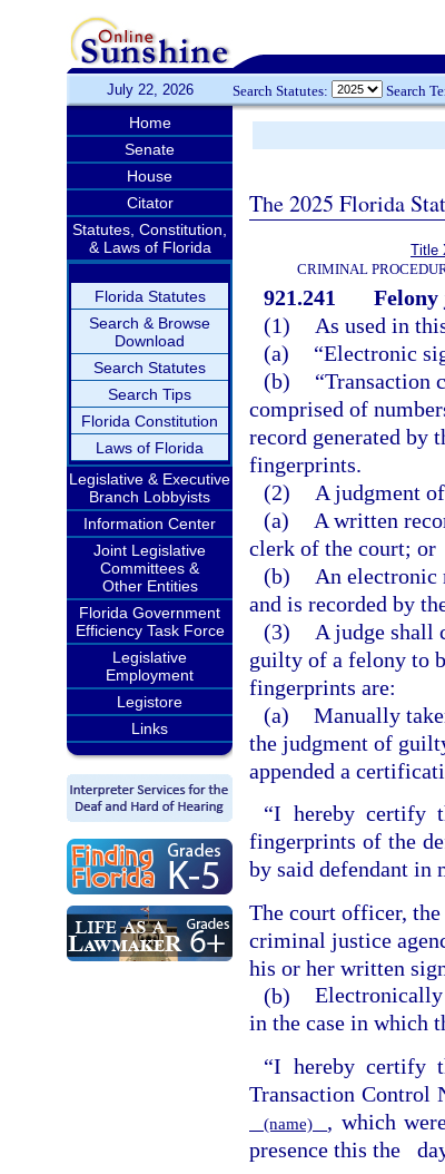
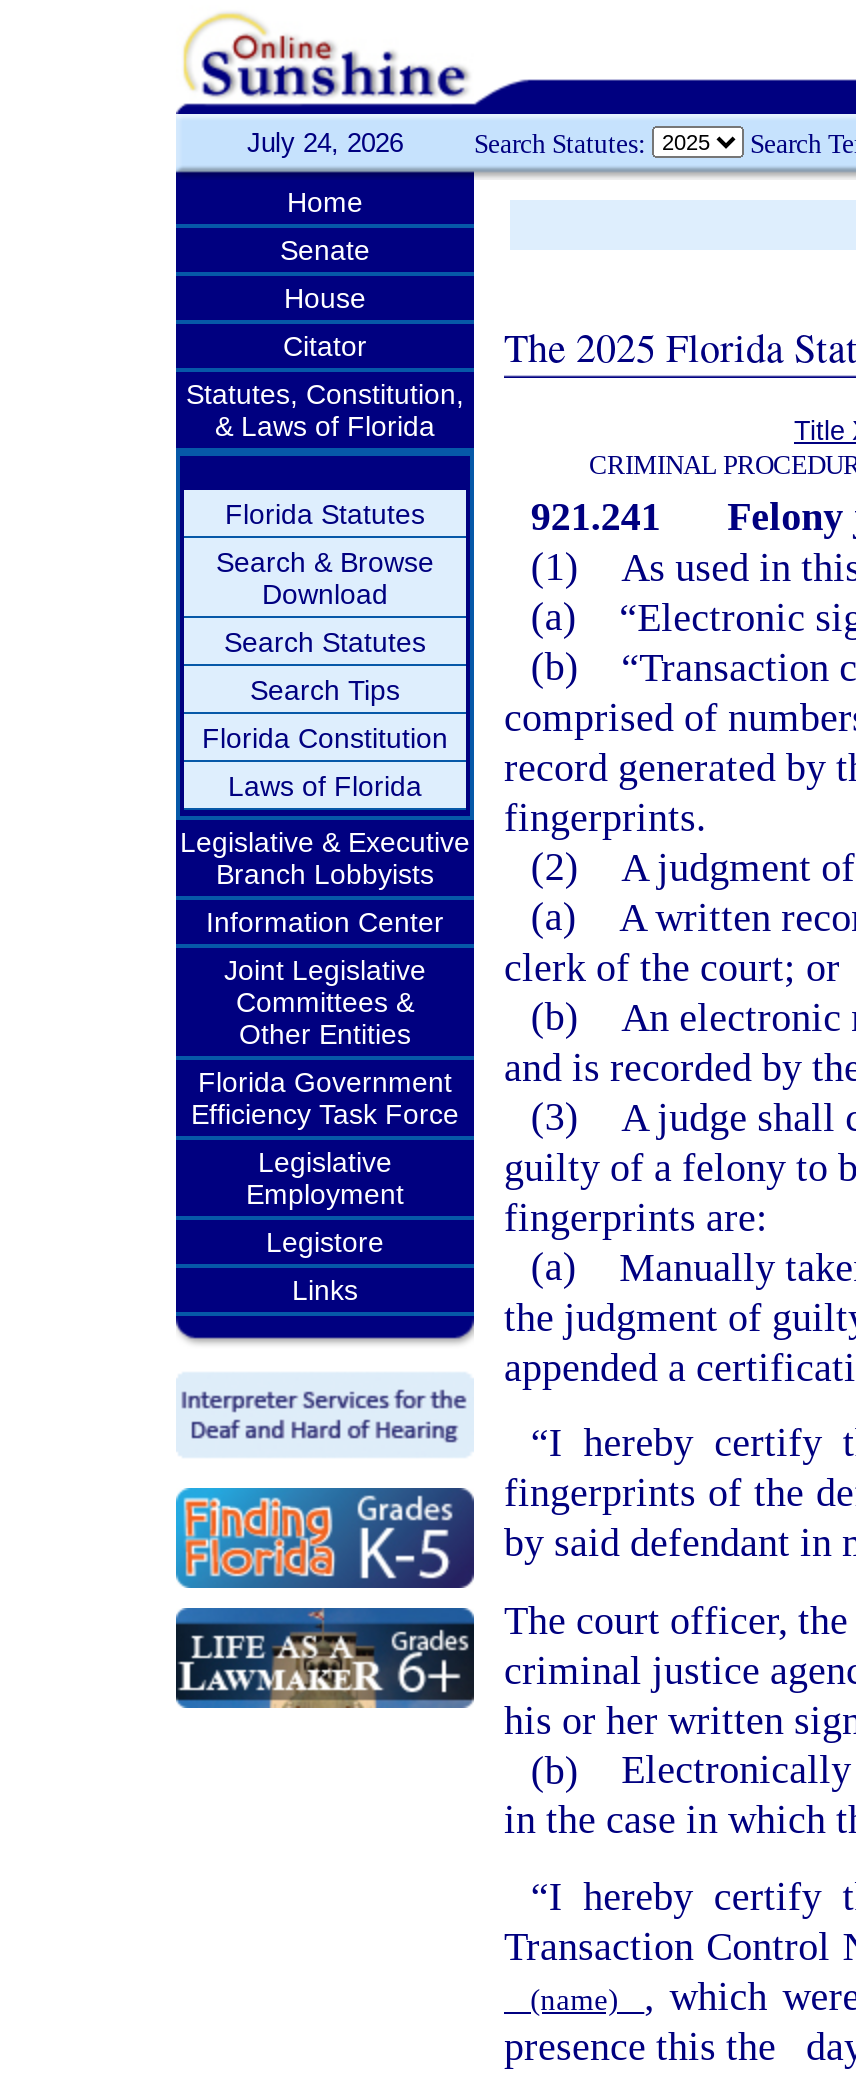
[106,81,193,98] July 22, 2026 -> [247,128,403,158] July 24, 2026

